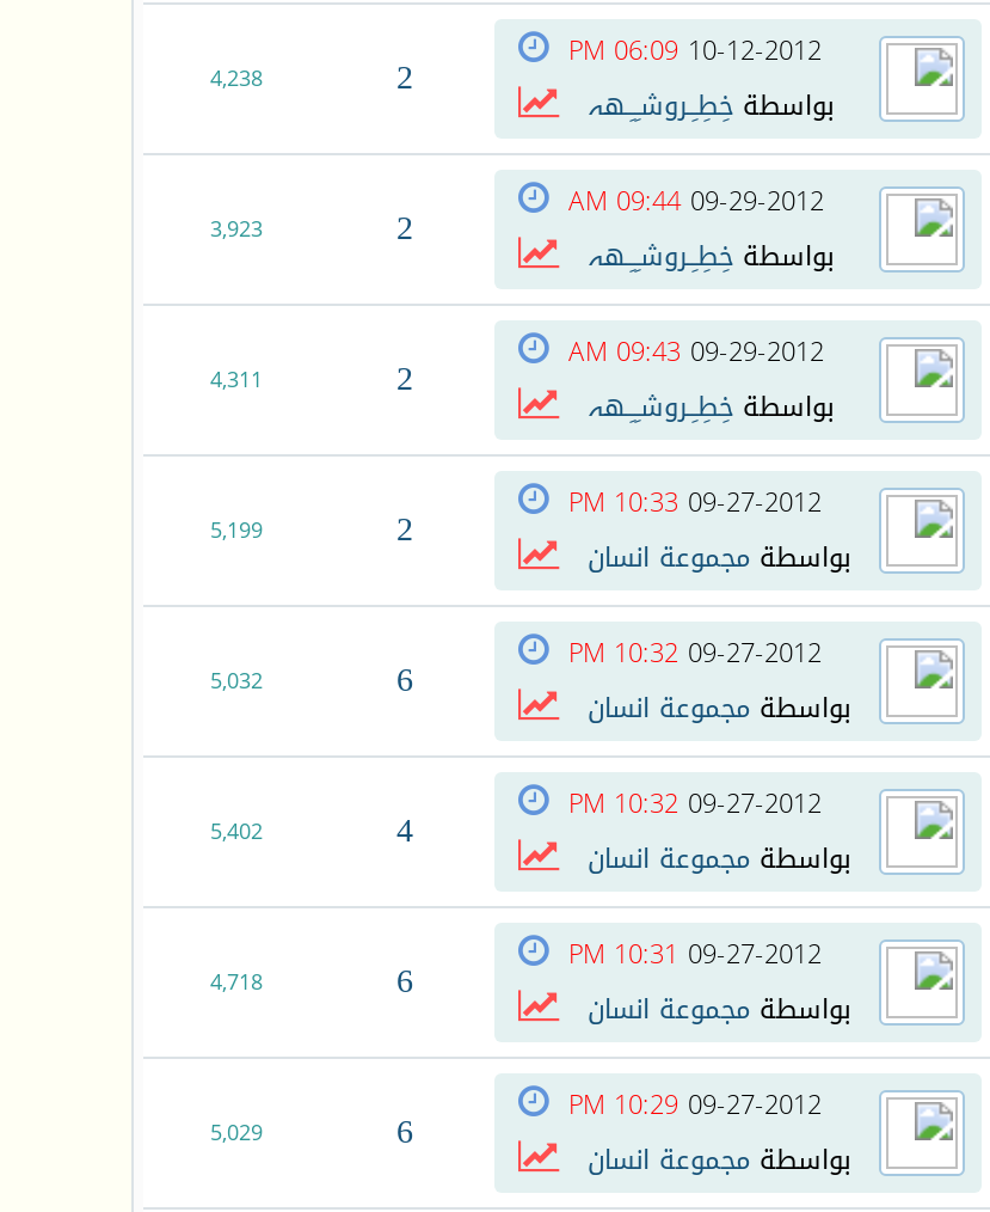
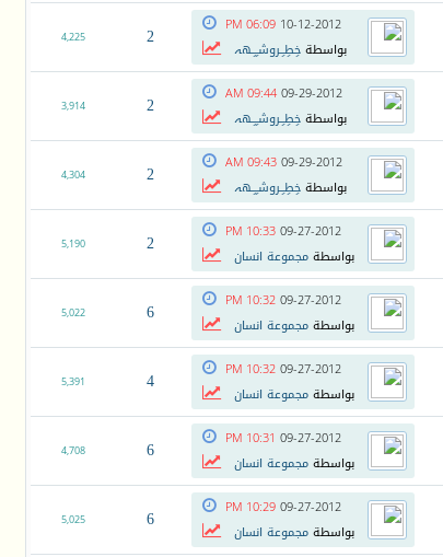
[210,57,263,100] 4,238 -> [61,27,85,47] 4,225
[210,208,263,251] 3,923 -> [61,96,85,116] 3,914
[210,359,263,402] 4,311 -> [61,165,85,185] 4,304
[210,509,263,552] 5,199 -> [61,234,85,254] 5,190
[210,660,263,703] 5,032 -> [61,303,85,323] 5,022
[210,810,263,853] 5,402 -> [61,372,85,392] 5,391
[210,961,263,1004] 4,718 -> [61,441,85,461] 4,708
[210,1112,263,1155] 5,029 -> [61,510,85,530] 5,025

